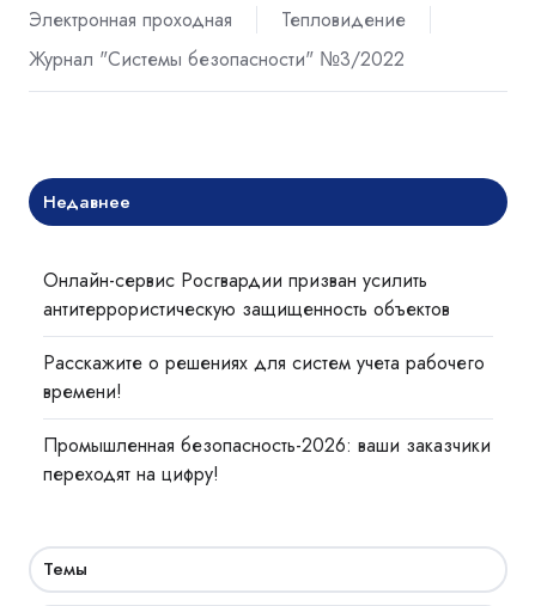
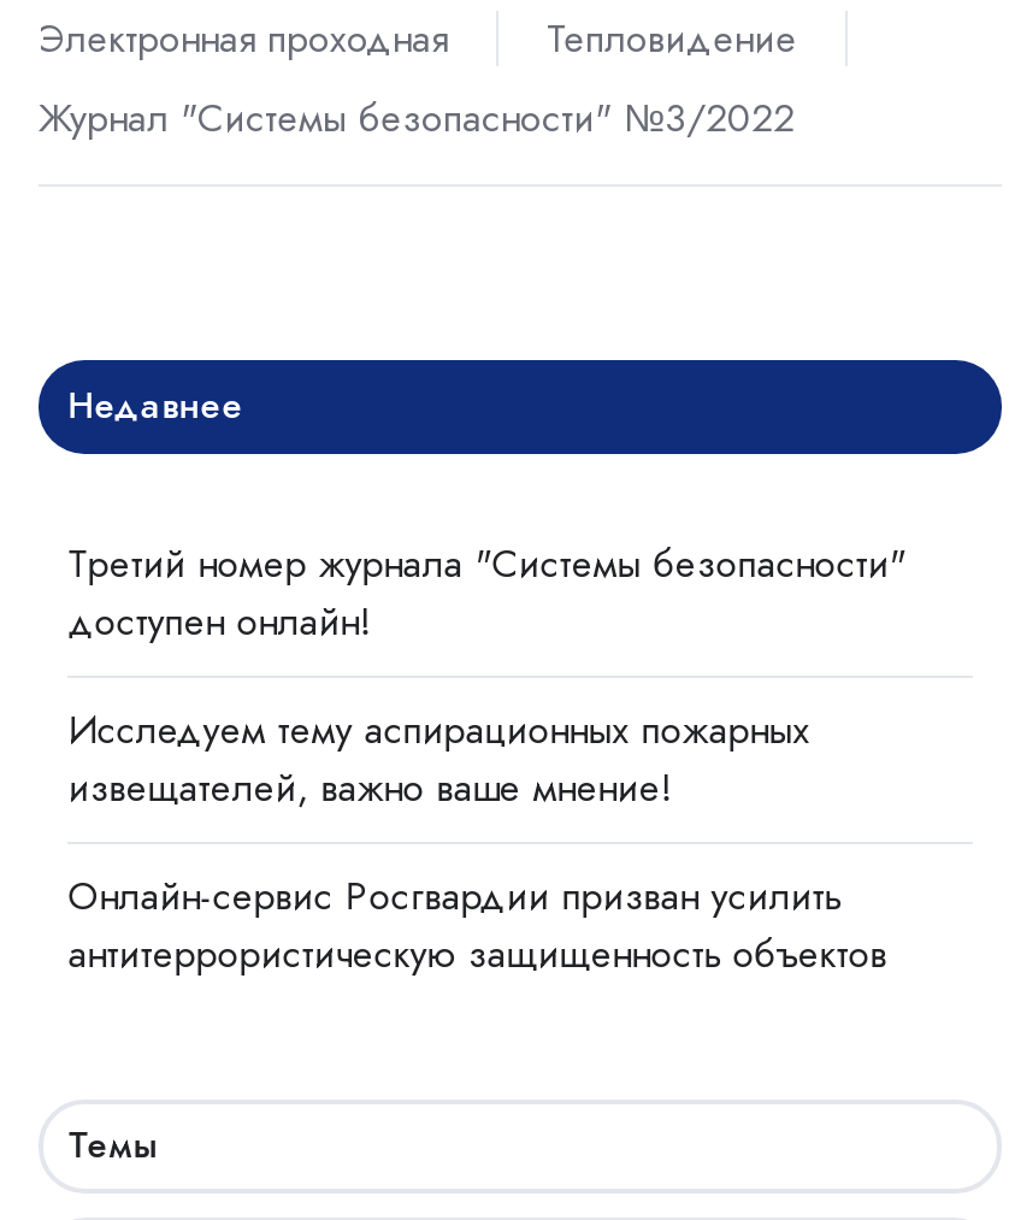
none -> [68,535,906,815] Третий номер журнала "Системы безопасности" | доступен онлайн! | Исследуем тему аспирационных пожарных | извещателей, важно ваше мнение!
moved [43,266,450,322] -> [68,868,887,982]: Онлайн-сервис Росгвардии призван усилить | антитеррористическую защищенность объектов
[43,349,491,488] Расскажите о решениях для систем учета рабочего | времени! | Промышленная безопасность-2026: ваши заказчики | переходят на цифру! -> none

